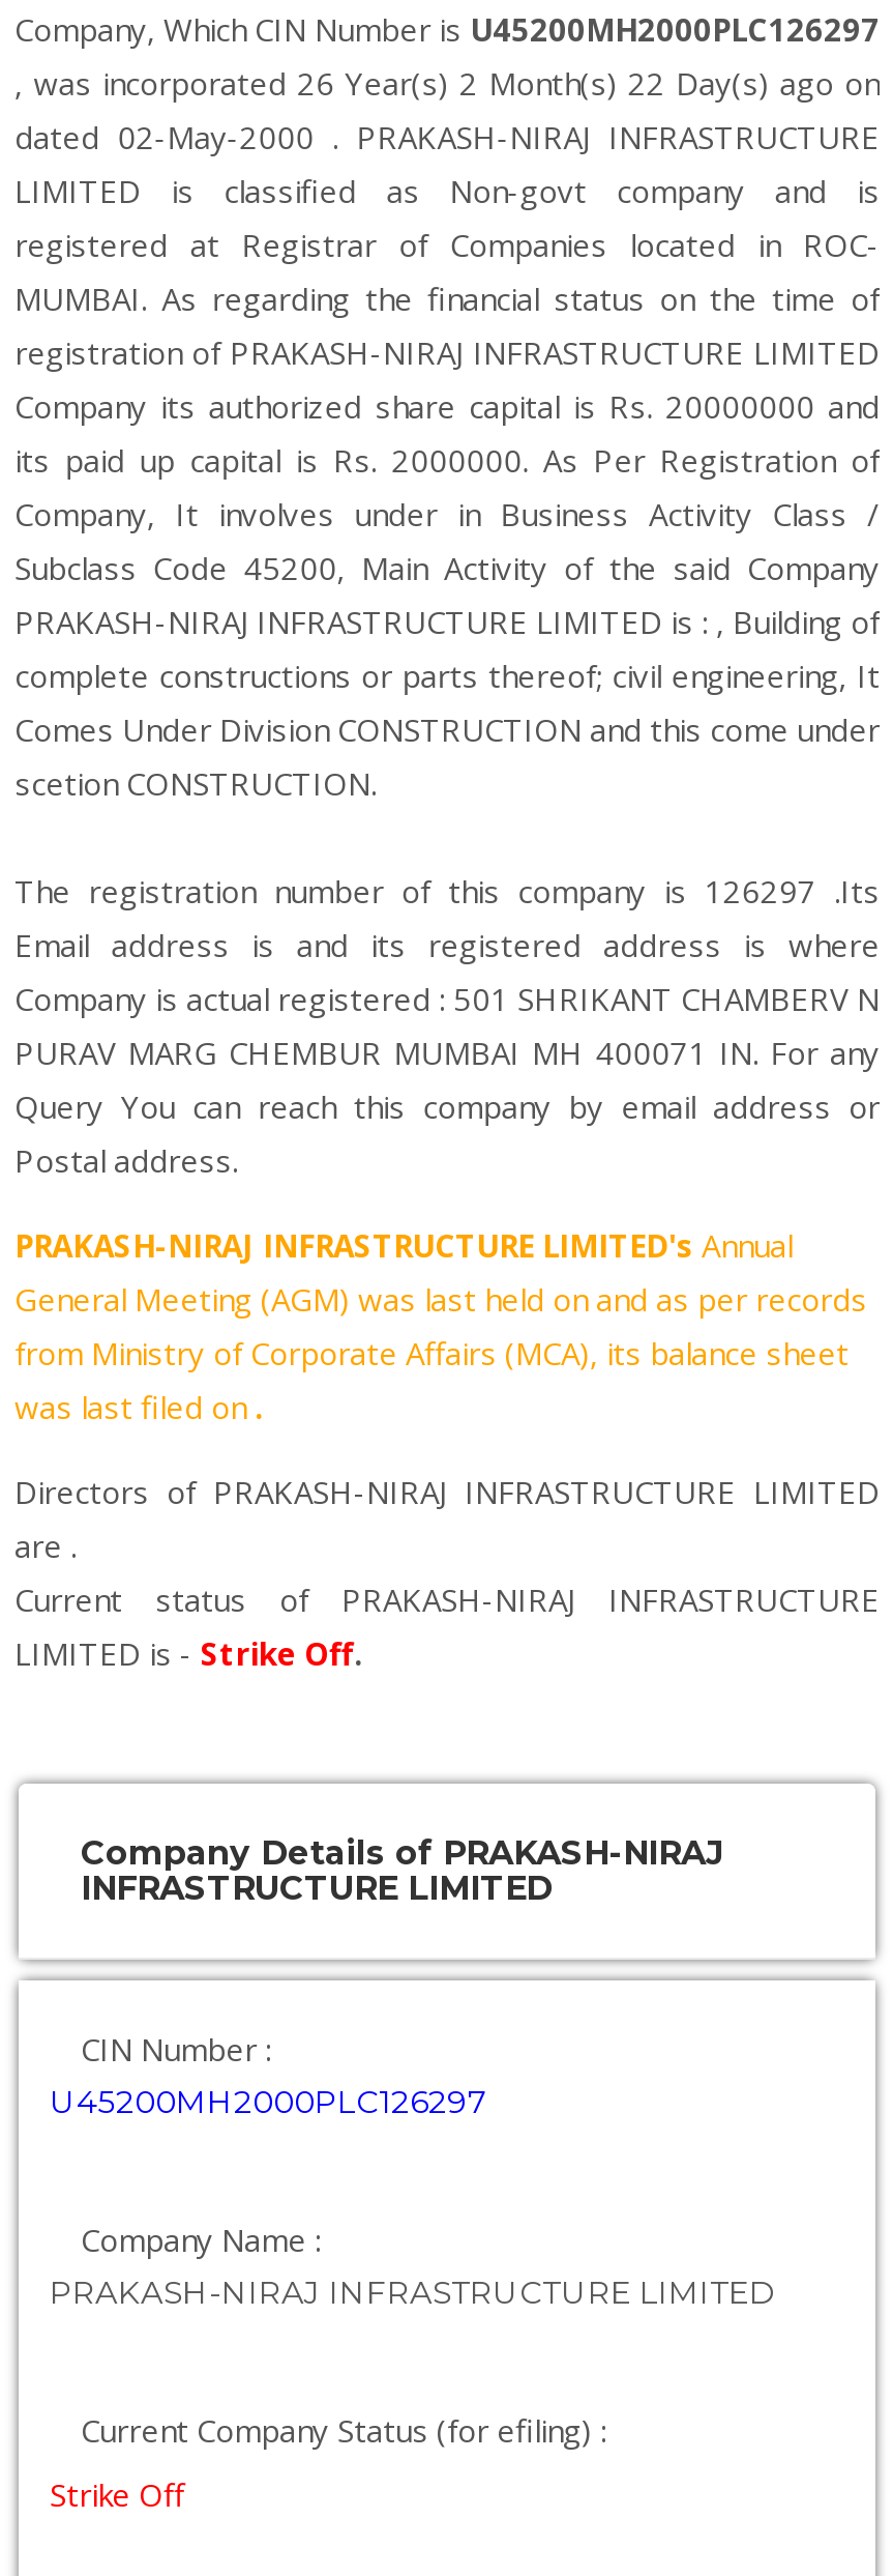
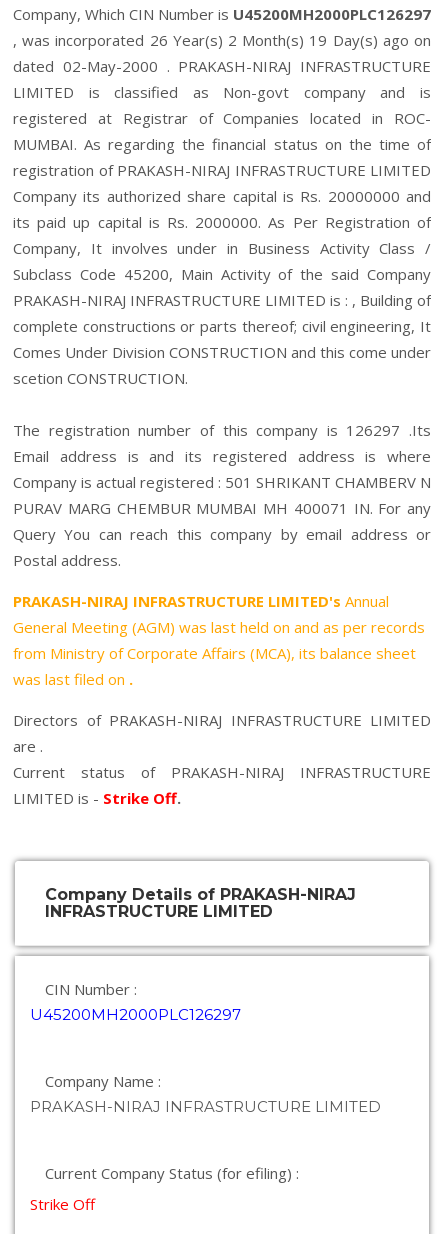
[14,62,880,104] , was incorporated 26 Year(s) 2 Month(s) 22 Day(s) ago on -> [13,30,431,50] , was incorporated 26 Year(s) 2 Month(s) 19 Day(s) ago on

